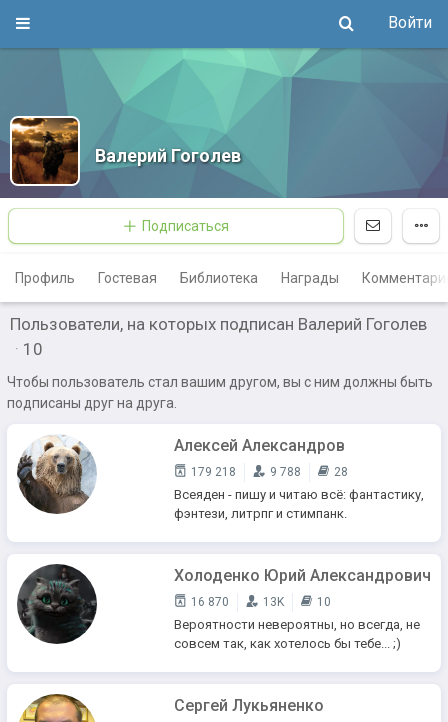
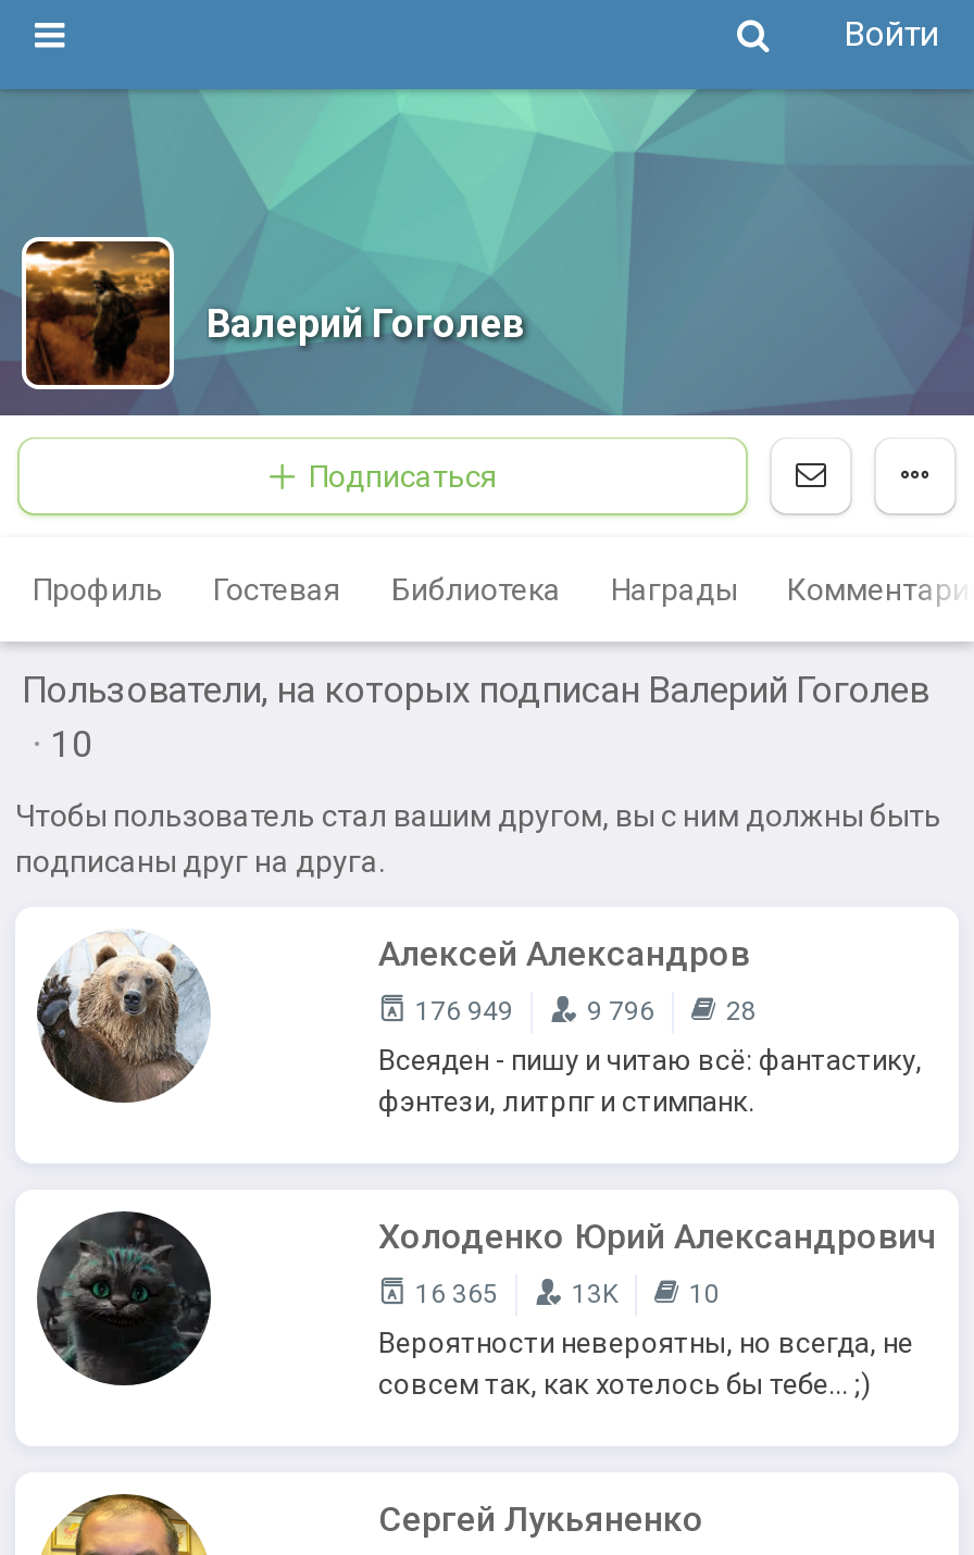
[188,465,239,479] 179 218 -> [409,996,520,1027] 176 949
[267,465,304,479] 9 788 -> [580,996,661,1027] 9 796
[188,595,331,609] 16 870 13K 10 -> [409,1279,720,1309] 16 365 13K 10

